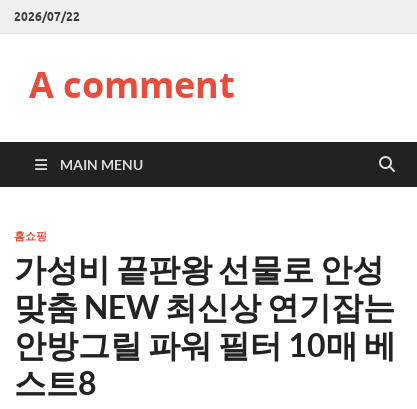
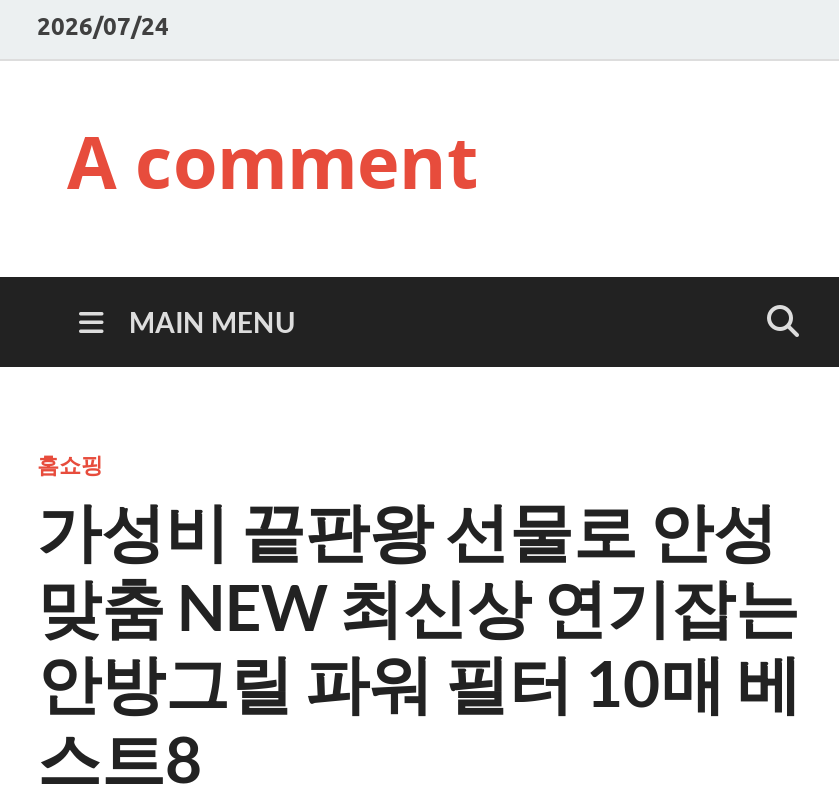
[14,8,80,23] 2026/07/22 -> [37,10,169,40] 2026/07/24

